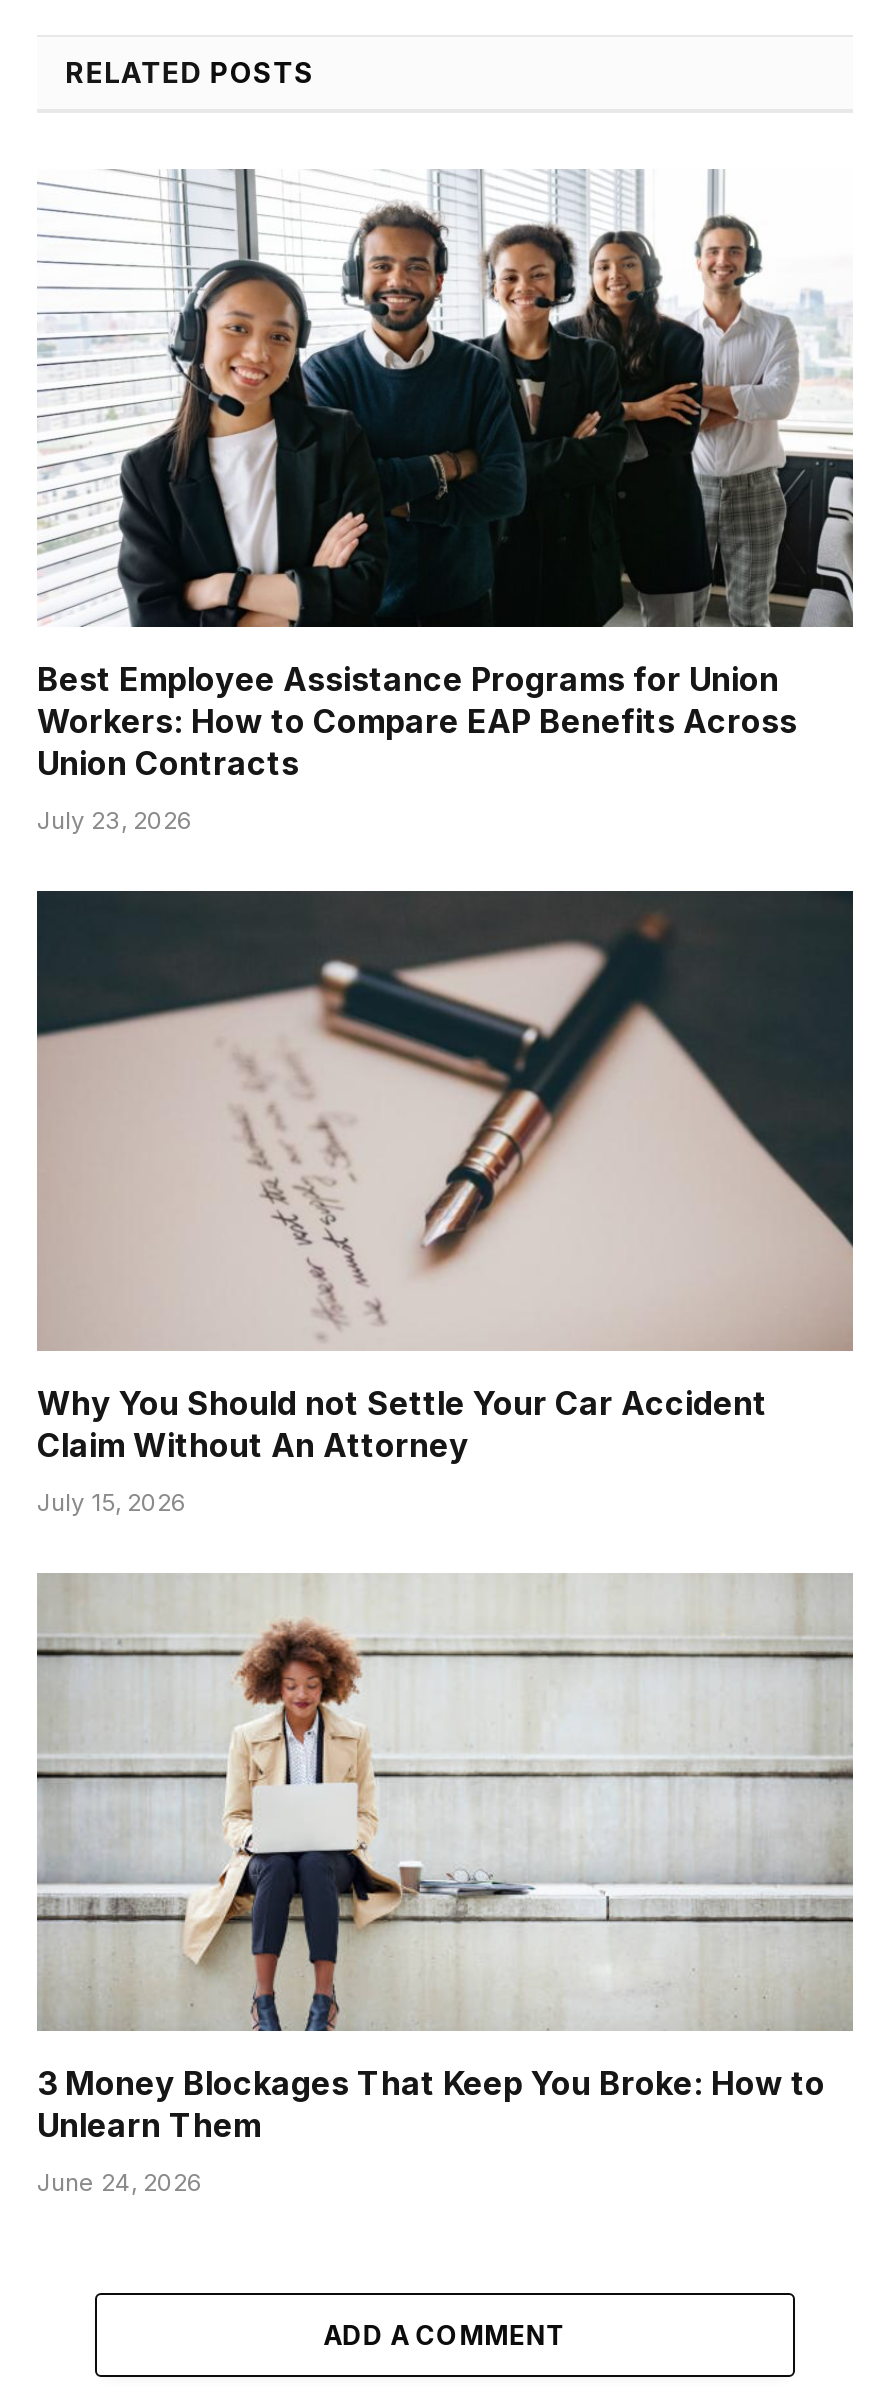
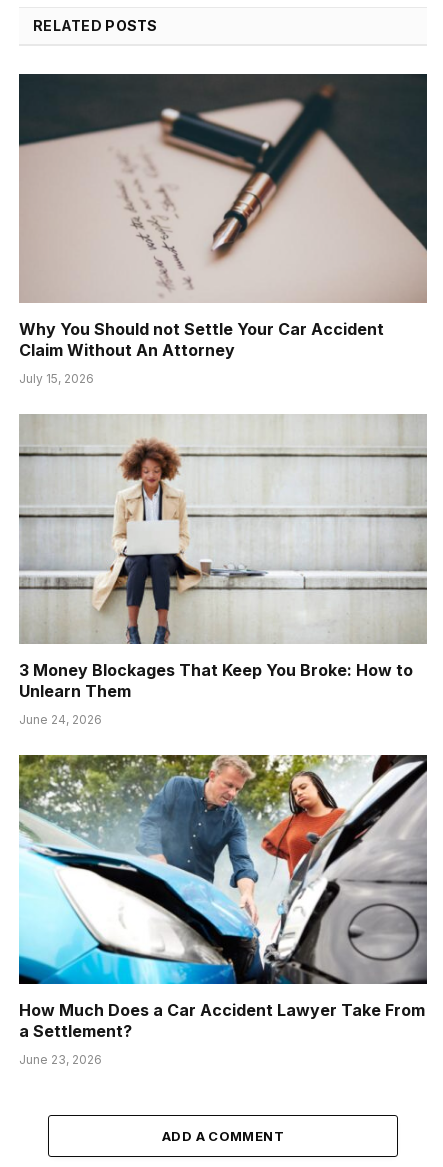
[37,169,853,835] [image] | Best Employee Assistance Programs for Union | Workers: How to Compare EAP Benefits Across | Union Contracts | July 23, 2026 -> none
moved [37,903,853,2197] -> [19,79,427,727]: [image] | Why You Should not Settle Your Car Accident | Claim Without An Attorney | July 15, 2026 | 3 Money Blockages That Keep You Broke: How to | Unlearn Them | June 24, 2026
none -> [18,754,428,1067] [image] | How Much Does a Car Accident Lawyer Take From | a Settlement? | June 23, 2026

